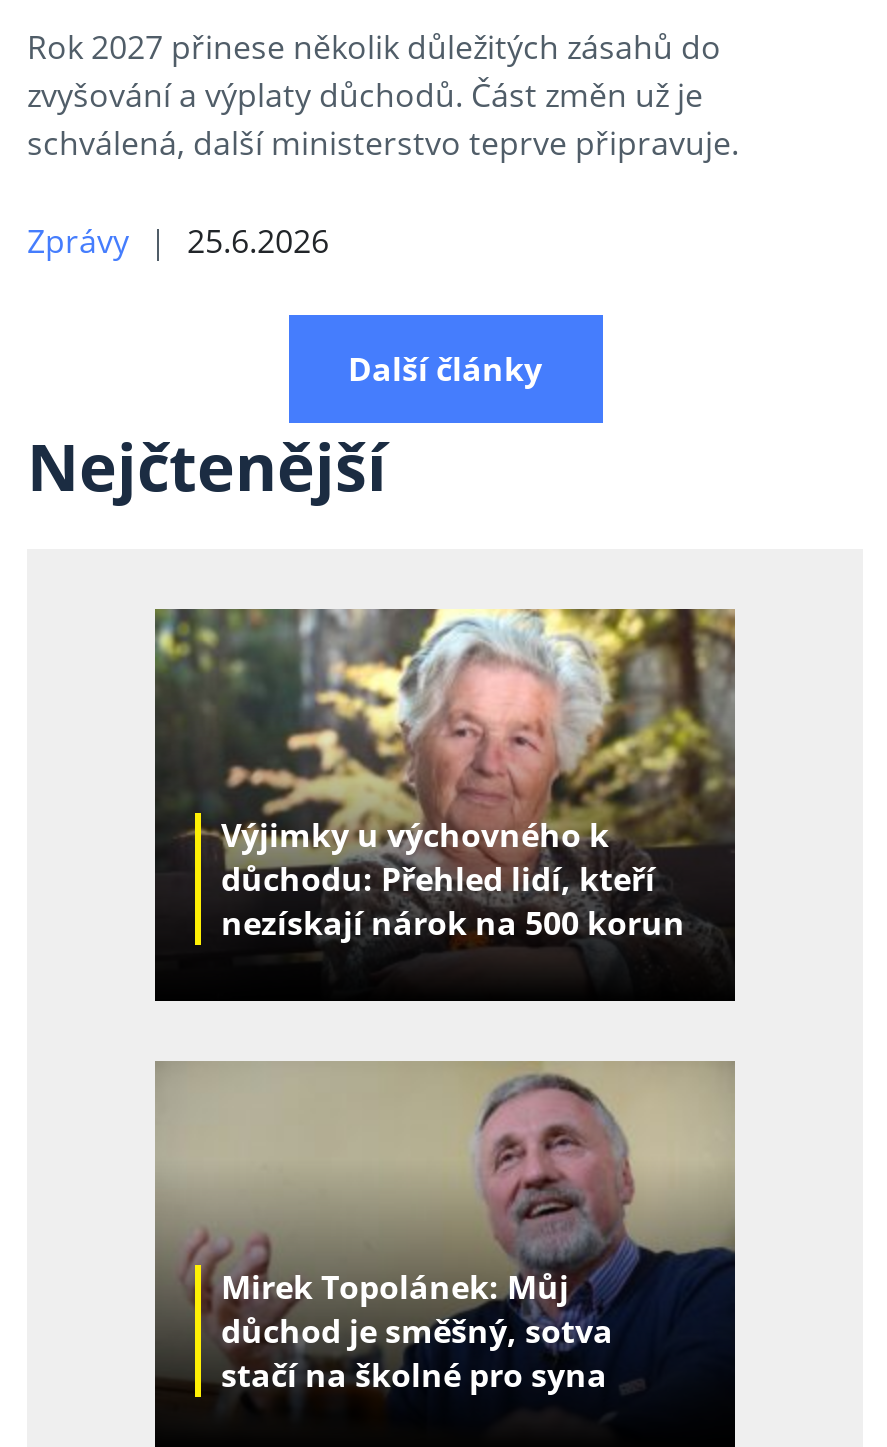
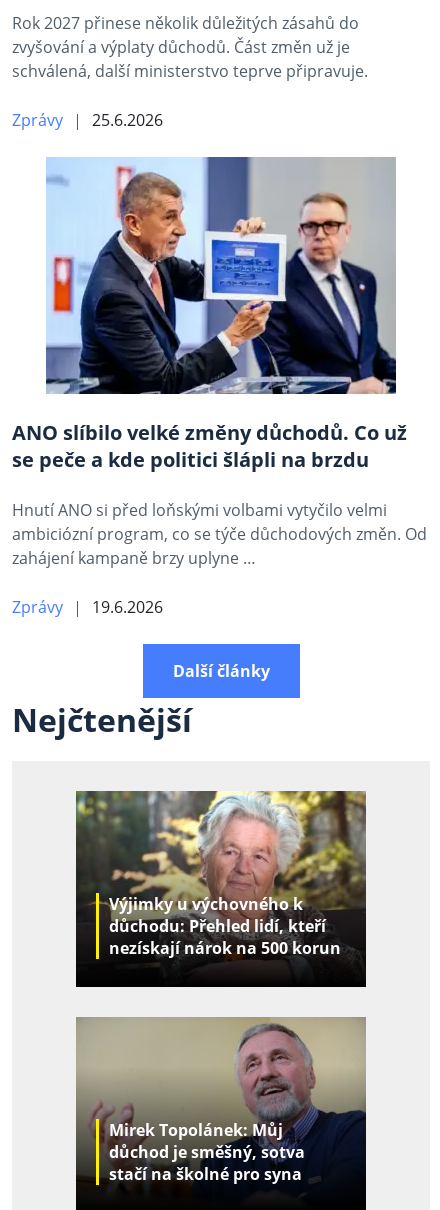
none -> [12,156,427,618] [image] | ANO slíbilo velké změny důchodů. Co už | se peče a kde politici šlápli na brzdu | Hnutí ANO si před loňskými volbami vytyčilo velmi | ambiciózní program, co se týče důchodových změn. Od | zahájení kampaně brzy uplyne … | Zprávy | 19.6.2026

